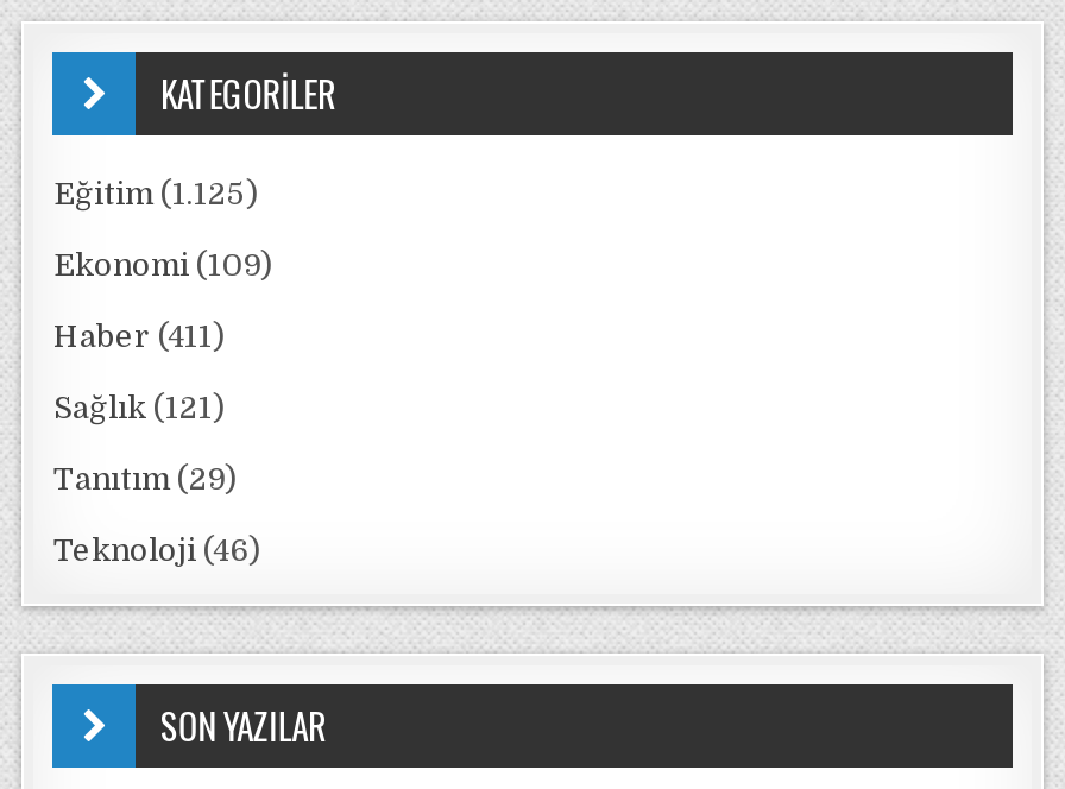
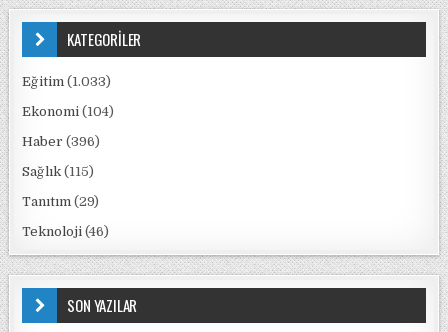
[53,176,258,212] Eğitim (1.125) -> [22,74,111,89] Eğitim (1.033)
[53,247,272,283] Ekonomi (109) -> [22,104,114,119] Ekonomi (104)
[53,318,225,354] Haber (411) -> [22,134,100,149] Haber (396)
[53,390,225,425] Sağlık (121) -> [22,164,94,179] Sağlık (115)

